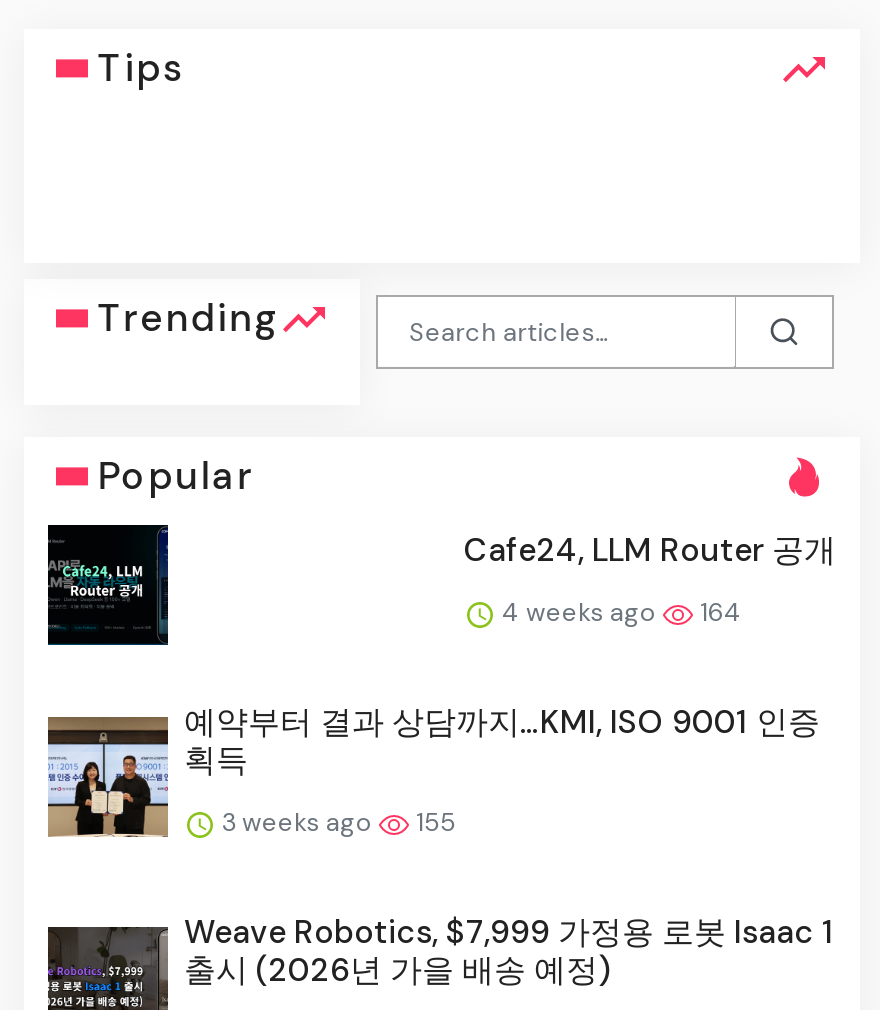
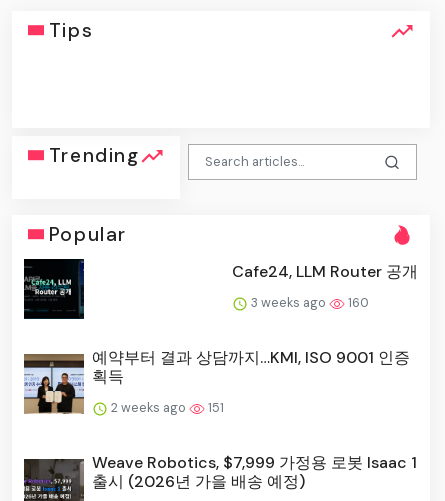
[496,596,662,630] 4 weeks ago -> [248,294,329,311] 3 weeks ago
[694,596,742,630] 164 -> [345,294,369,311] 160
[216,806,378,840] 3 weeks ago -> [108,399,189,416] 2 weeks ago
[410,806,456,840] 155 -> [205,399,224,416] 151

